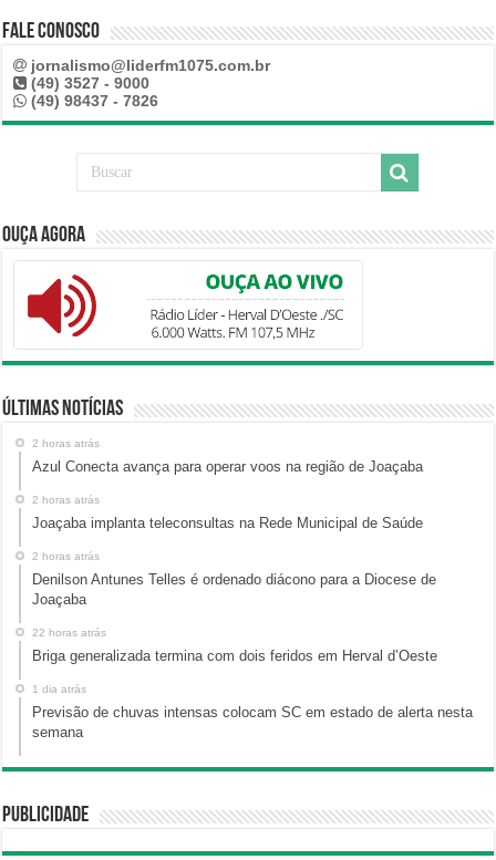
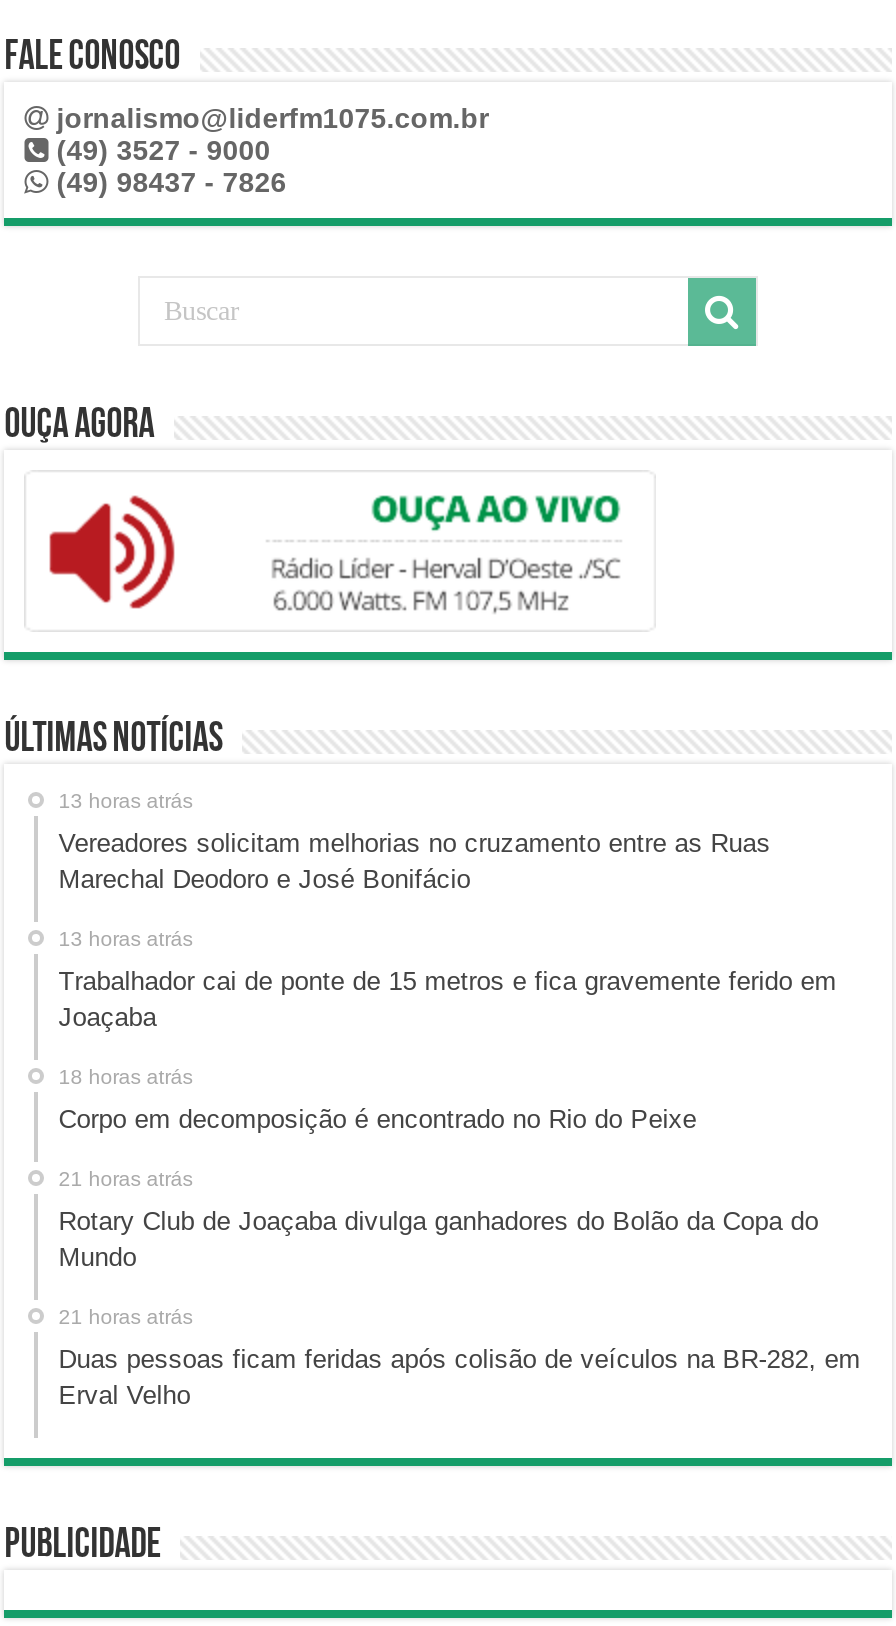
[32,438,436,588] 2 horas atrás | Azul Conecta avança para operar voos na região de Joaçaba | 2 horas atrás | Joaçaba implanta teleconsultas na Rede Municipal de Saúde | 2 horas atrás | Denilson Antunes Telles é ordenado diácono para a Diocese de -> [58,791,836,997] 13 horas atrás | Vereadores solicitam melhorias no cruzamento entre as Ruas | Marechal Deodoro e José Bonifácio | 13 horas atrás | Trabalhador cai de ponte de 15 metros e fica gravemente ferido em
moved [32,591,87,608] -> [58,1003,156,1033]: Joaçaba
[32,627,473,741] 22 horas atrás | Briga generalizada termina com dois feridos em Herval d’Oeste | 1 dia atrás | Previsão de chuvas intensas colocam SC em estado de alerta nesta | semana -> [58,1067,860,1411] 18 horas atrás | Corpo em decomposição é encontrado no Rio do Peixe | 21 horas atrás | Rotary Club de Joaçaba divulga ganhadores do Bolão da Copa do | Mundo | 21 horas atrás | Duas pessoas ficam feridas após colisão de veículos na BR-282, em | Erval Velho

